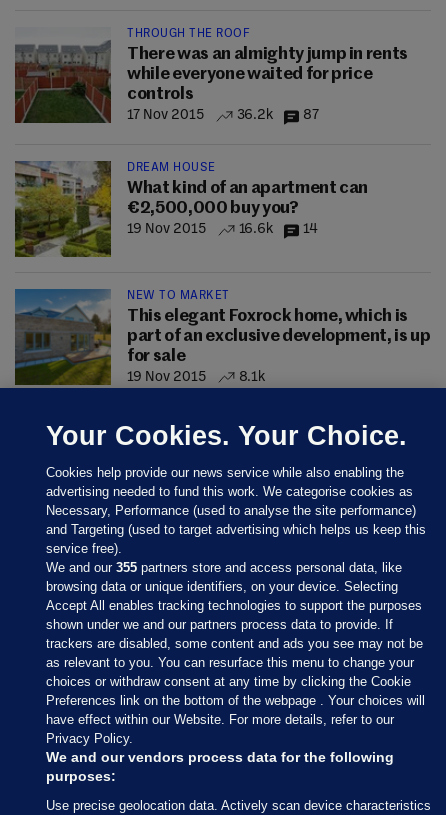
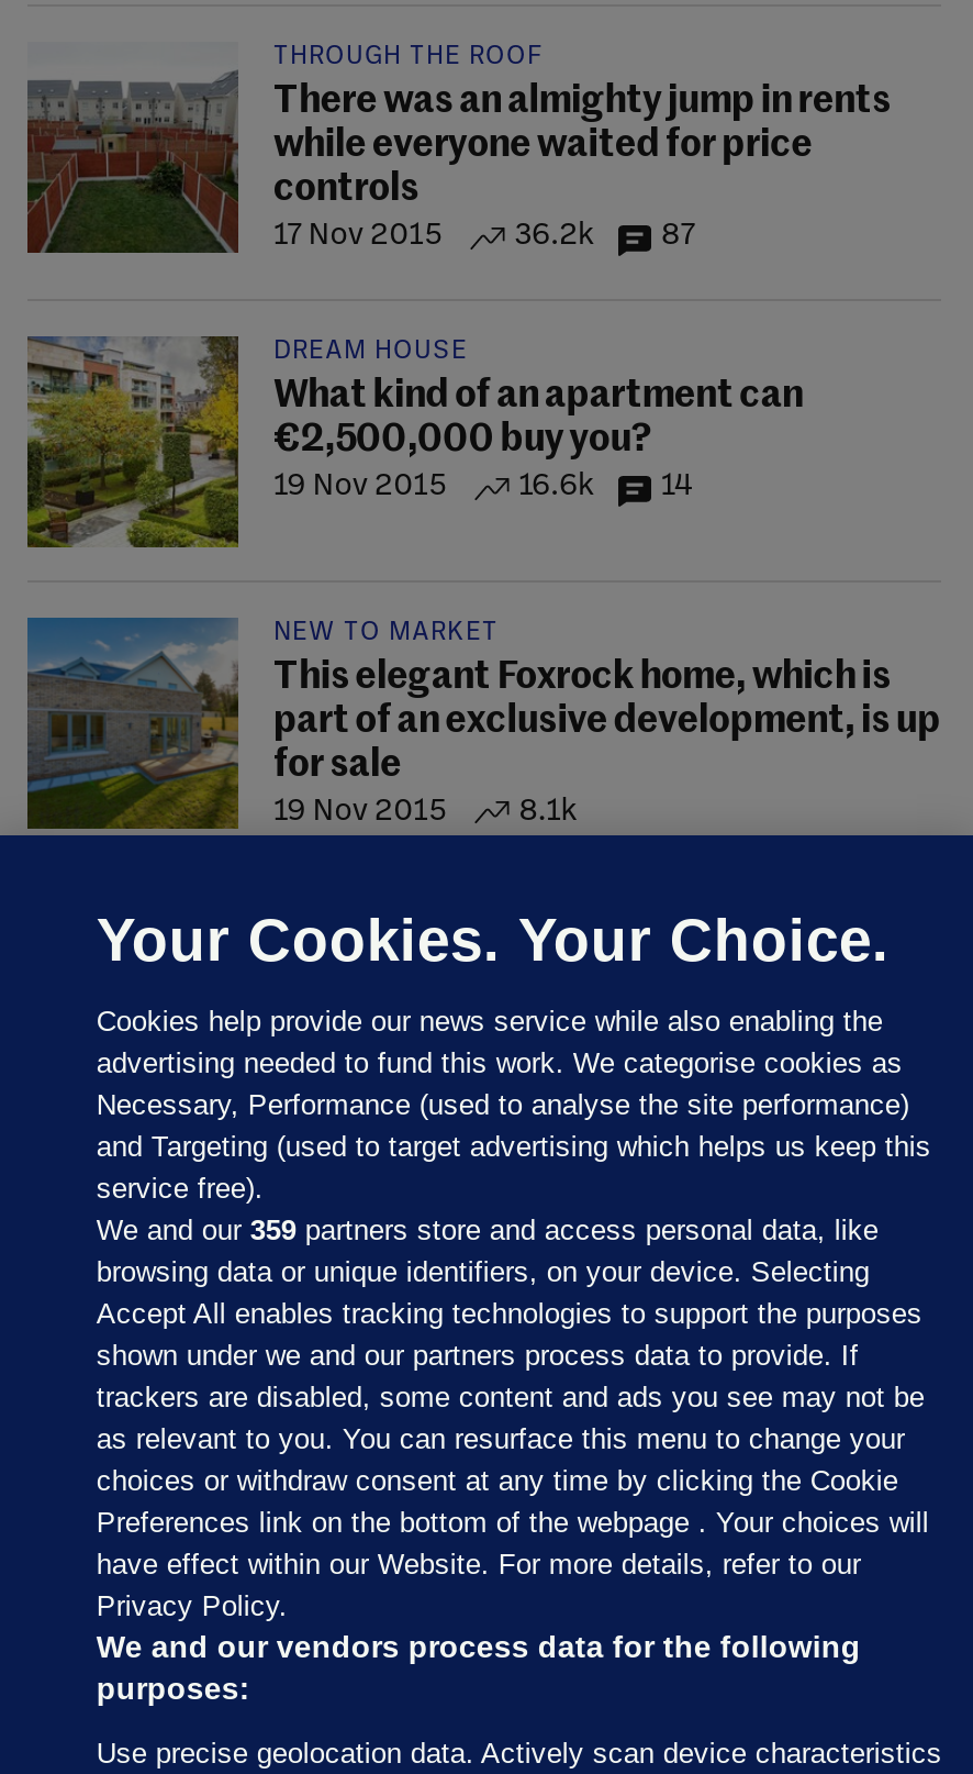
[46,560,402,575] We and our 355 partners store and access personal data, like -> [96,1213,878,1246] We and our 359 partners store and access personal data, like

